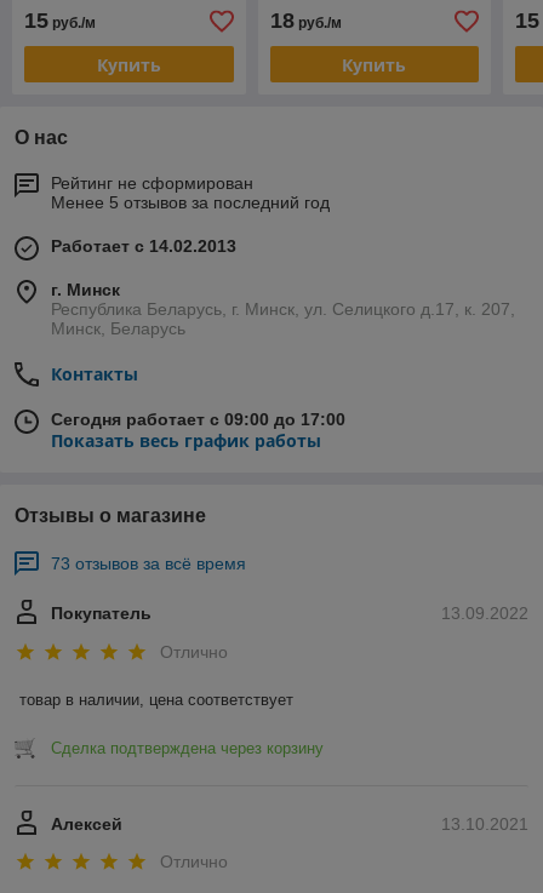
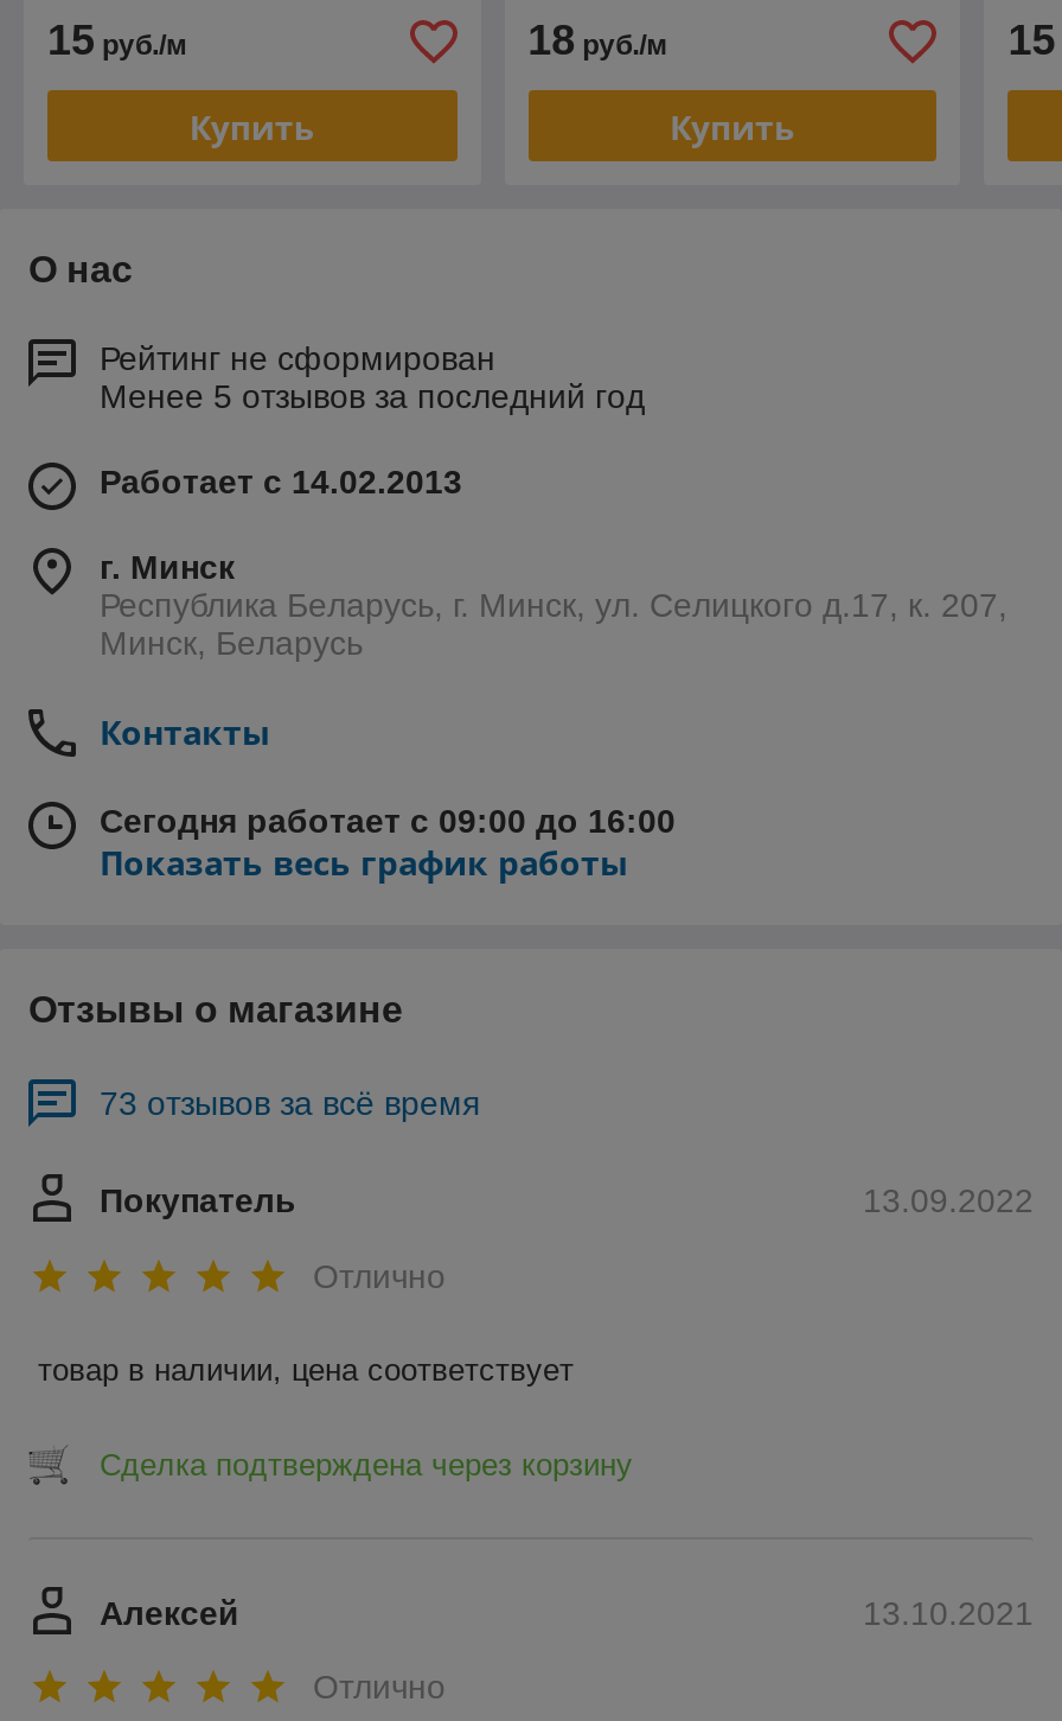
[51,410,345,429] Сегодня работает с 09:00 до 17:00 -> [100,803,676,841] Сегодня работает с 09:00 до 16:00

